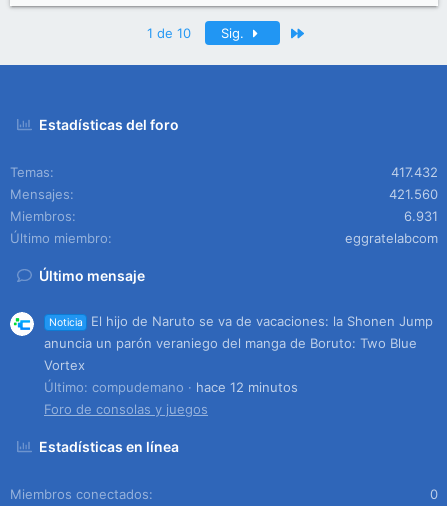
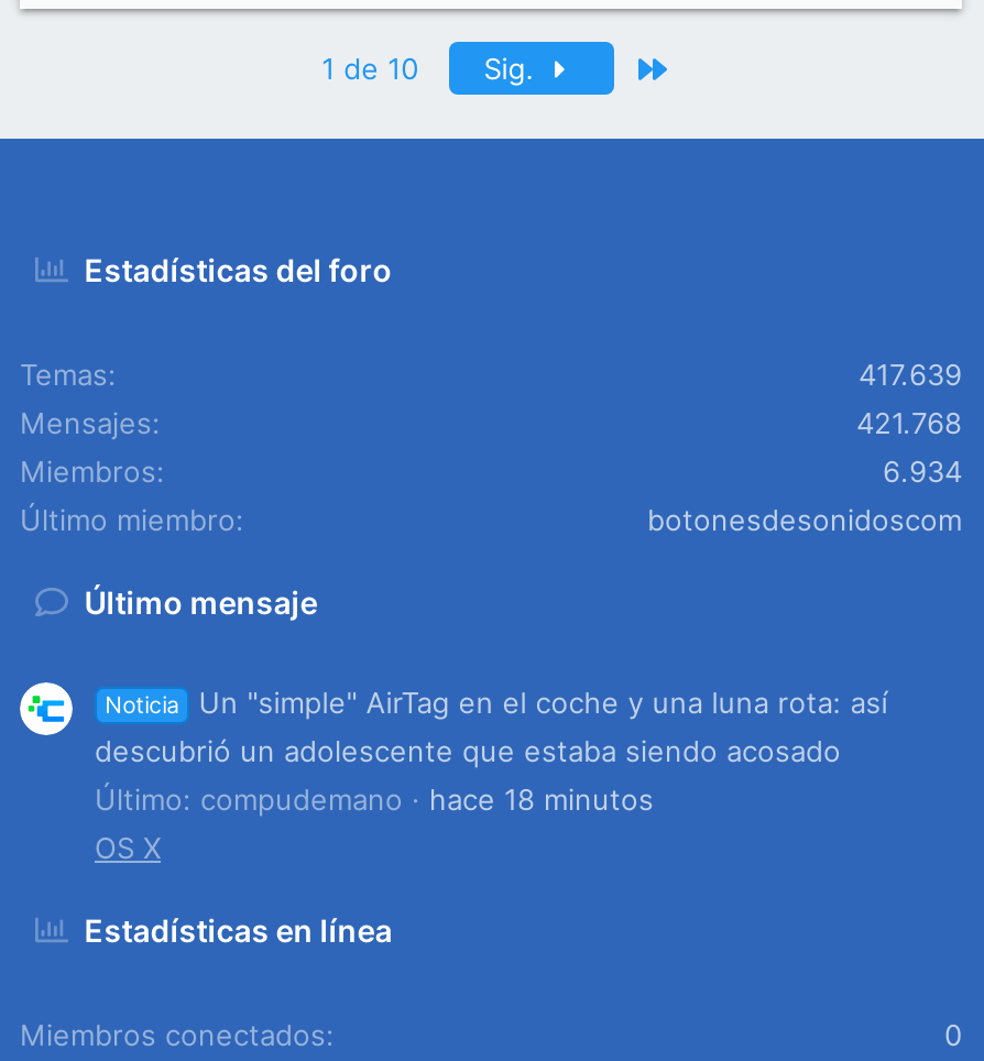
[391,164,438,180] 417.432 -> [859,357,962,392] 417.639
[389,186,438,202] 421.560 -> [856,405,962,440] 421.768
[404,208,438,224] 6.931 -> [883,453,962,489] 6.934
[345,230,438,246] eggratelabcom -> [647,502,962,537] botonesdesonidoscom
[44,313,433,373] El hijo de Naruto se va de vacaciones: la Shonen Jump | anuncia un parón veraniego del manga de Boruto: Two Blue | Vortex -> [95,684,888,768] Un "simple" AirTag en el coche y una luna rota: así | descubrió un adolescente que estaba siendo acosado
[44,379,298,417] hace 12 minutos | Foro de consolas y juegos -> [95,781,654,864] hace 18 minutos | OS X

